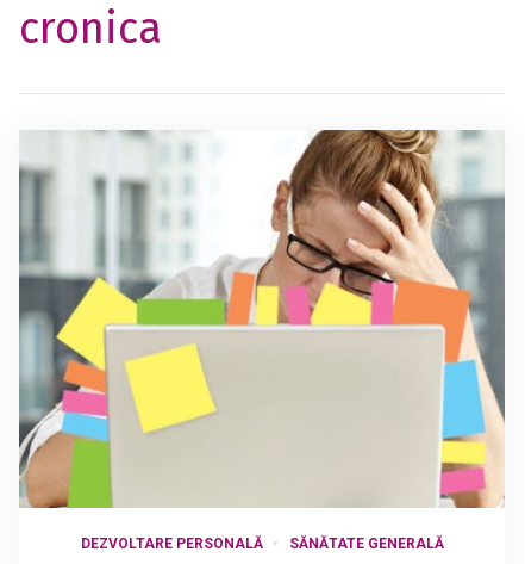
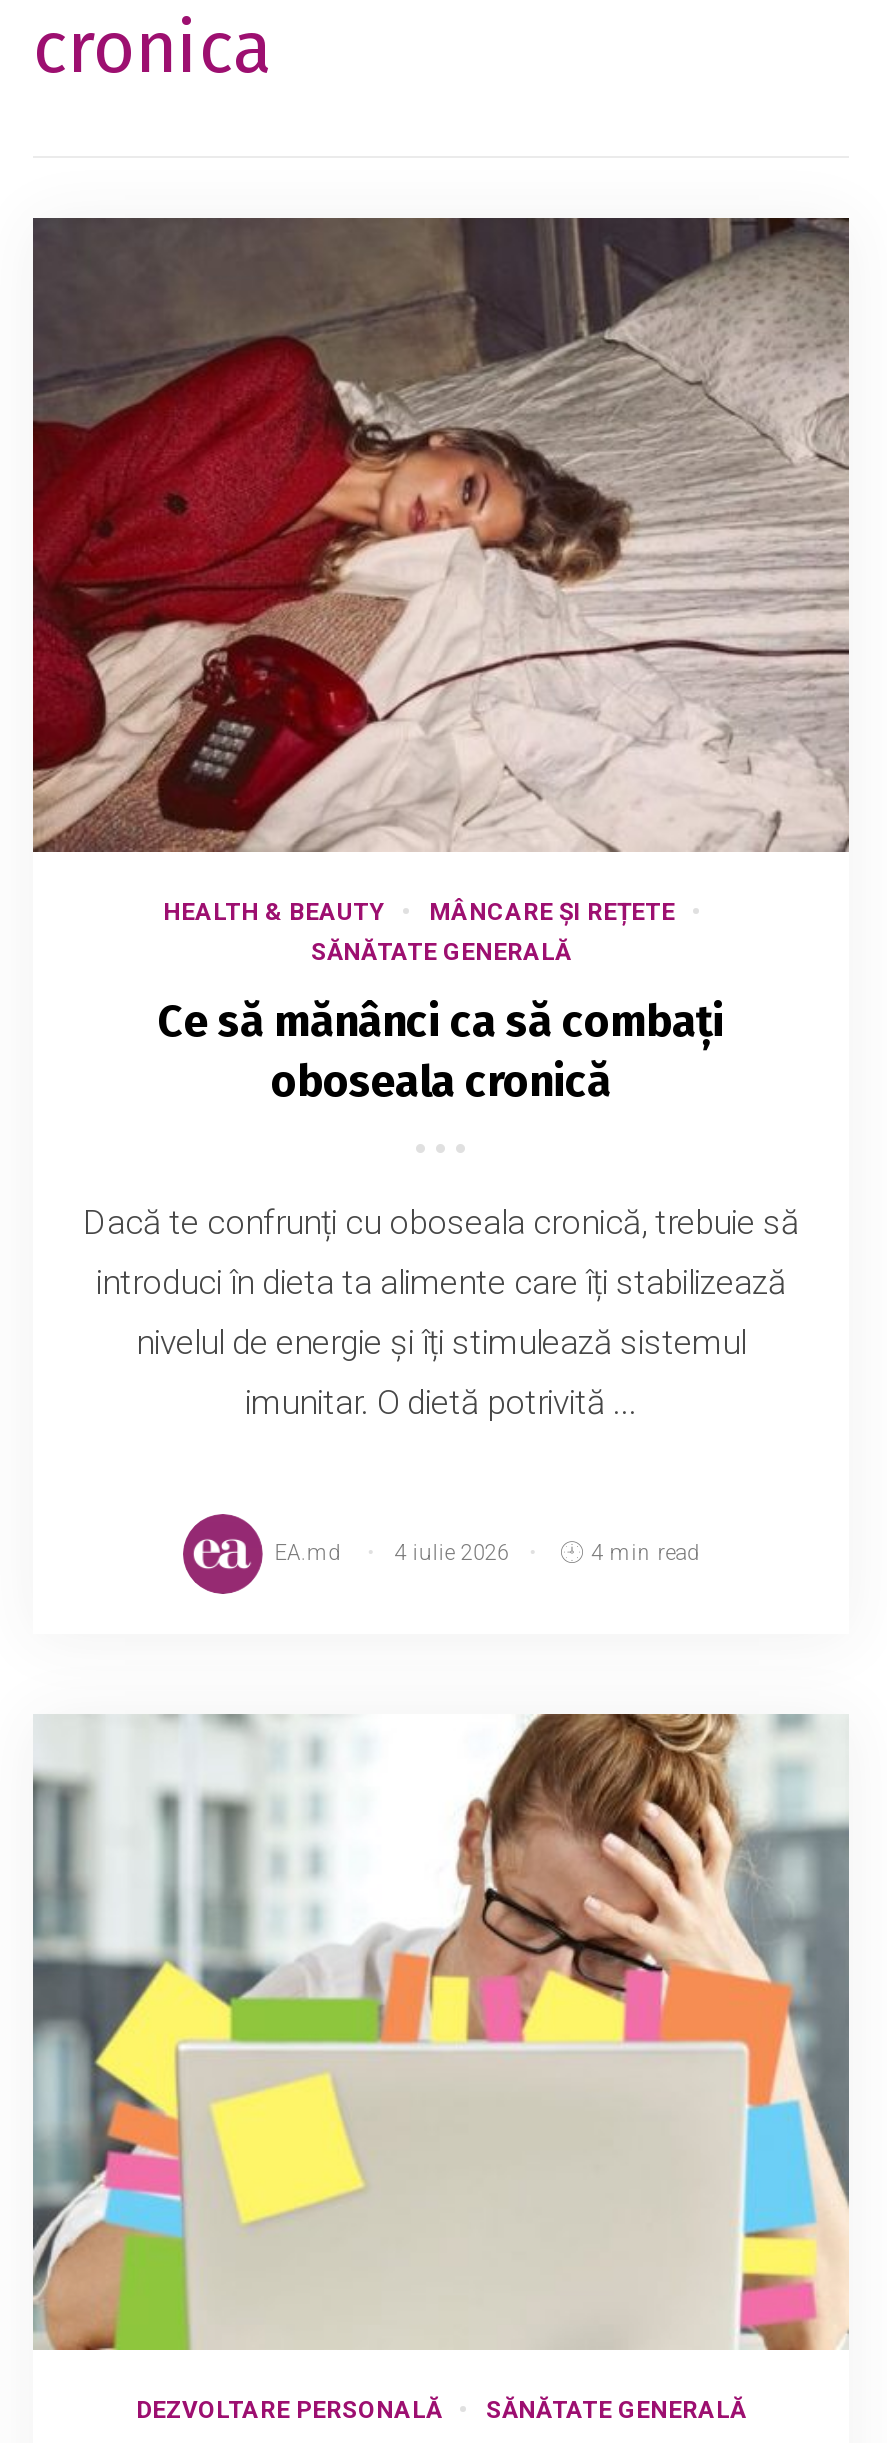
none -> [31,216,851,1423] [image] | HEALTH & BEAUTY | MÂNCARE ȘI REȚETE | SĂNĂTATE GENERALĂ | Ce să mănânci ca să combați | oboseala cronică | Dacă te confrunți cu oboseala cronică, trebuie să | introduci în dieta ta alimente care îți stabilizează | nivelul de energie și îți stimulează sistemul | imunitar. O dietă potrivită ...
none -> [181,1512,699,1596] [image] | EA.md | 4 iulie 2026 | 4 min read

